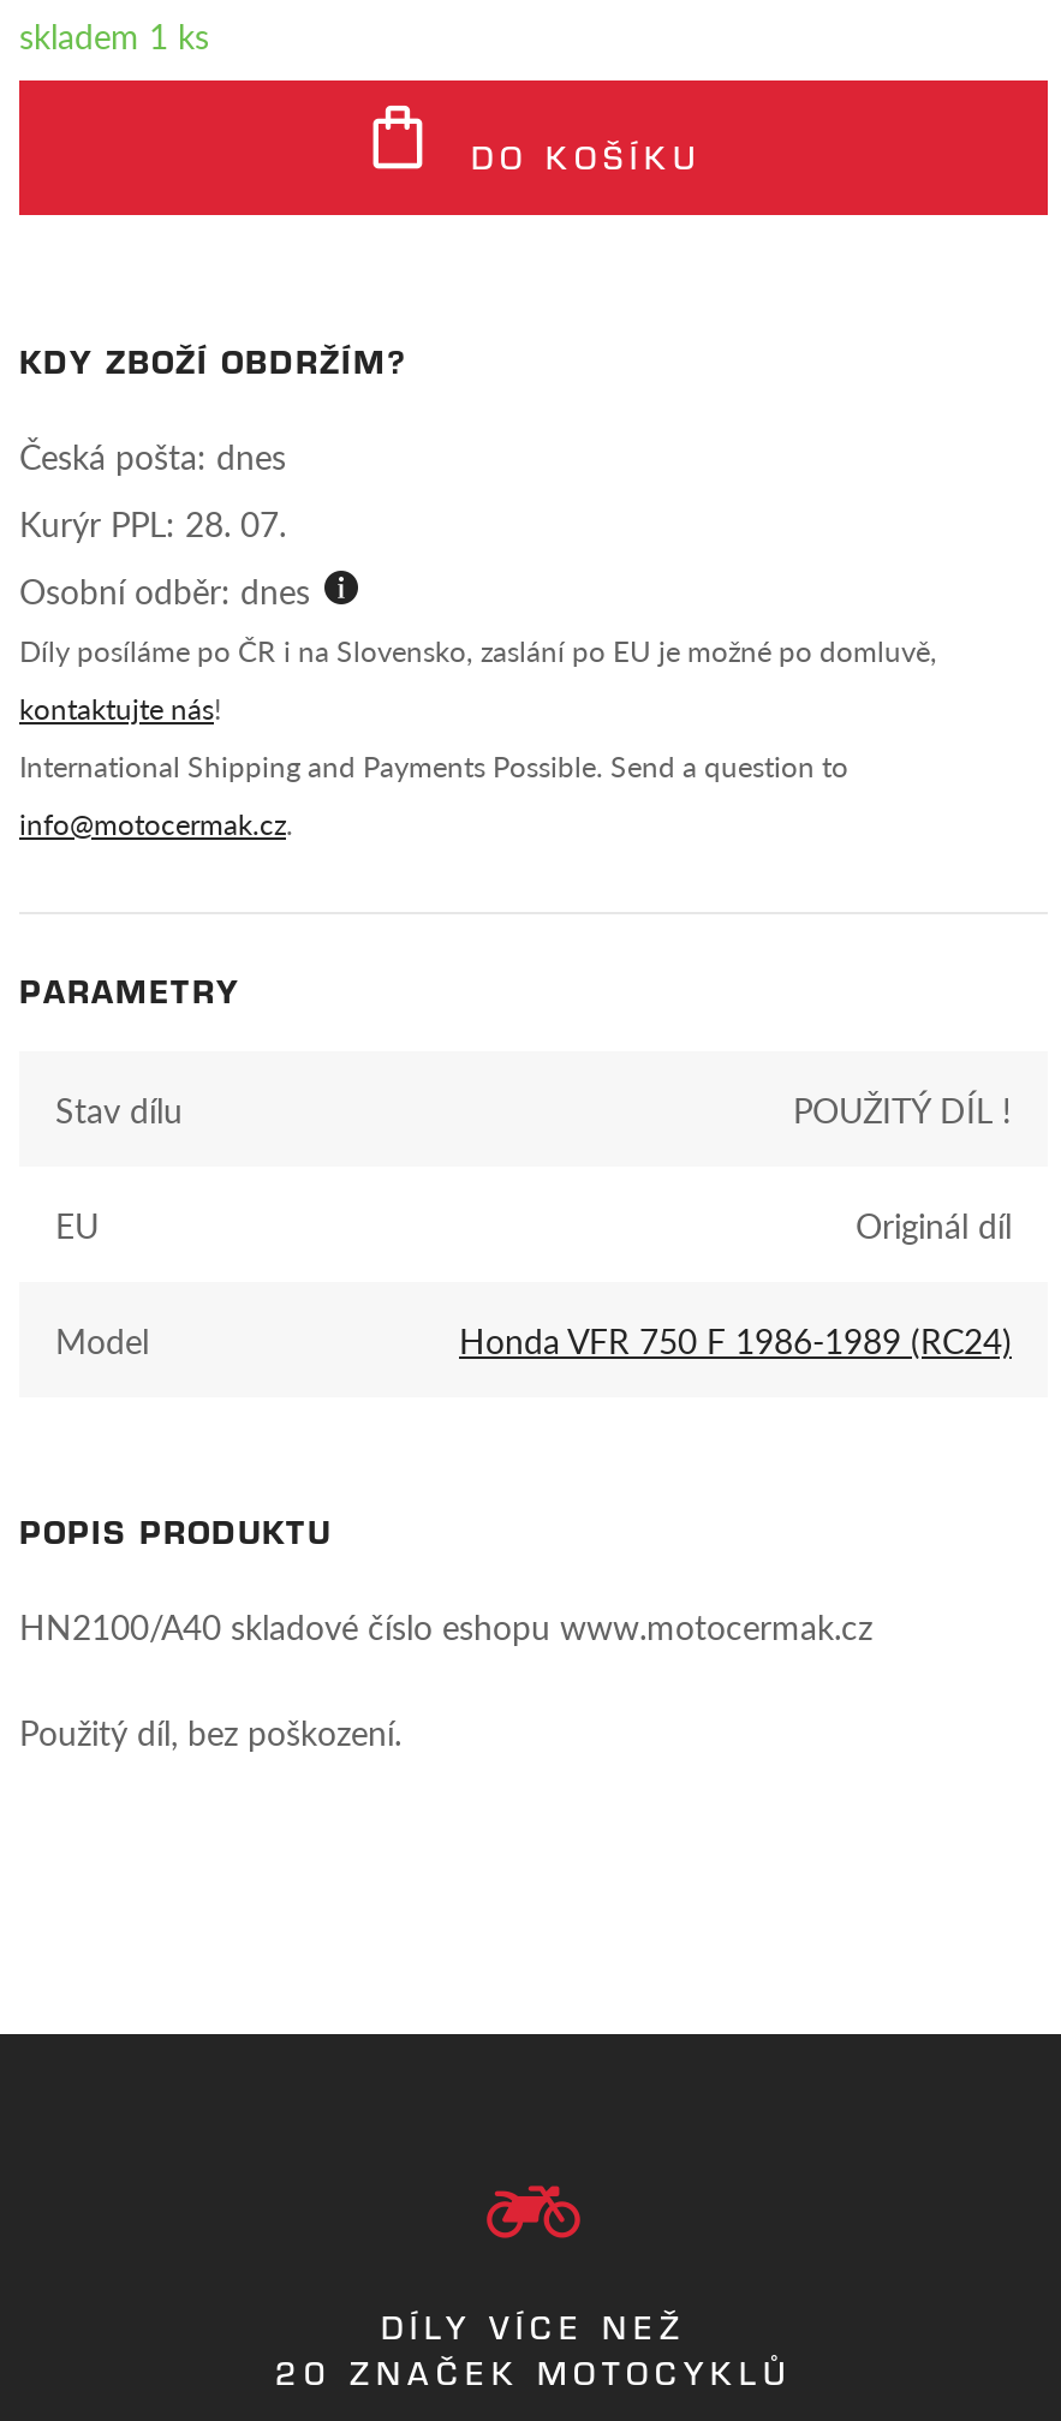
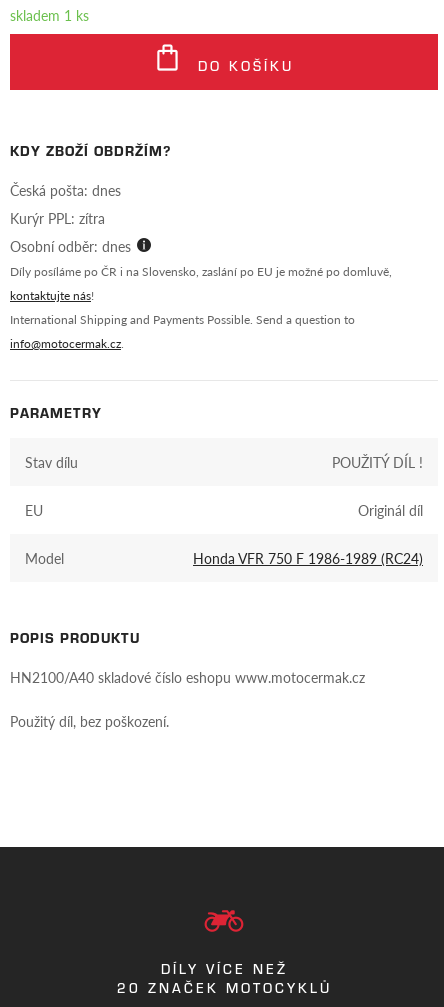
[19,499,286,547] Kurýr PPL: 28. 07. -> [10,208,105,228] Kurýr PPL: zítra

